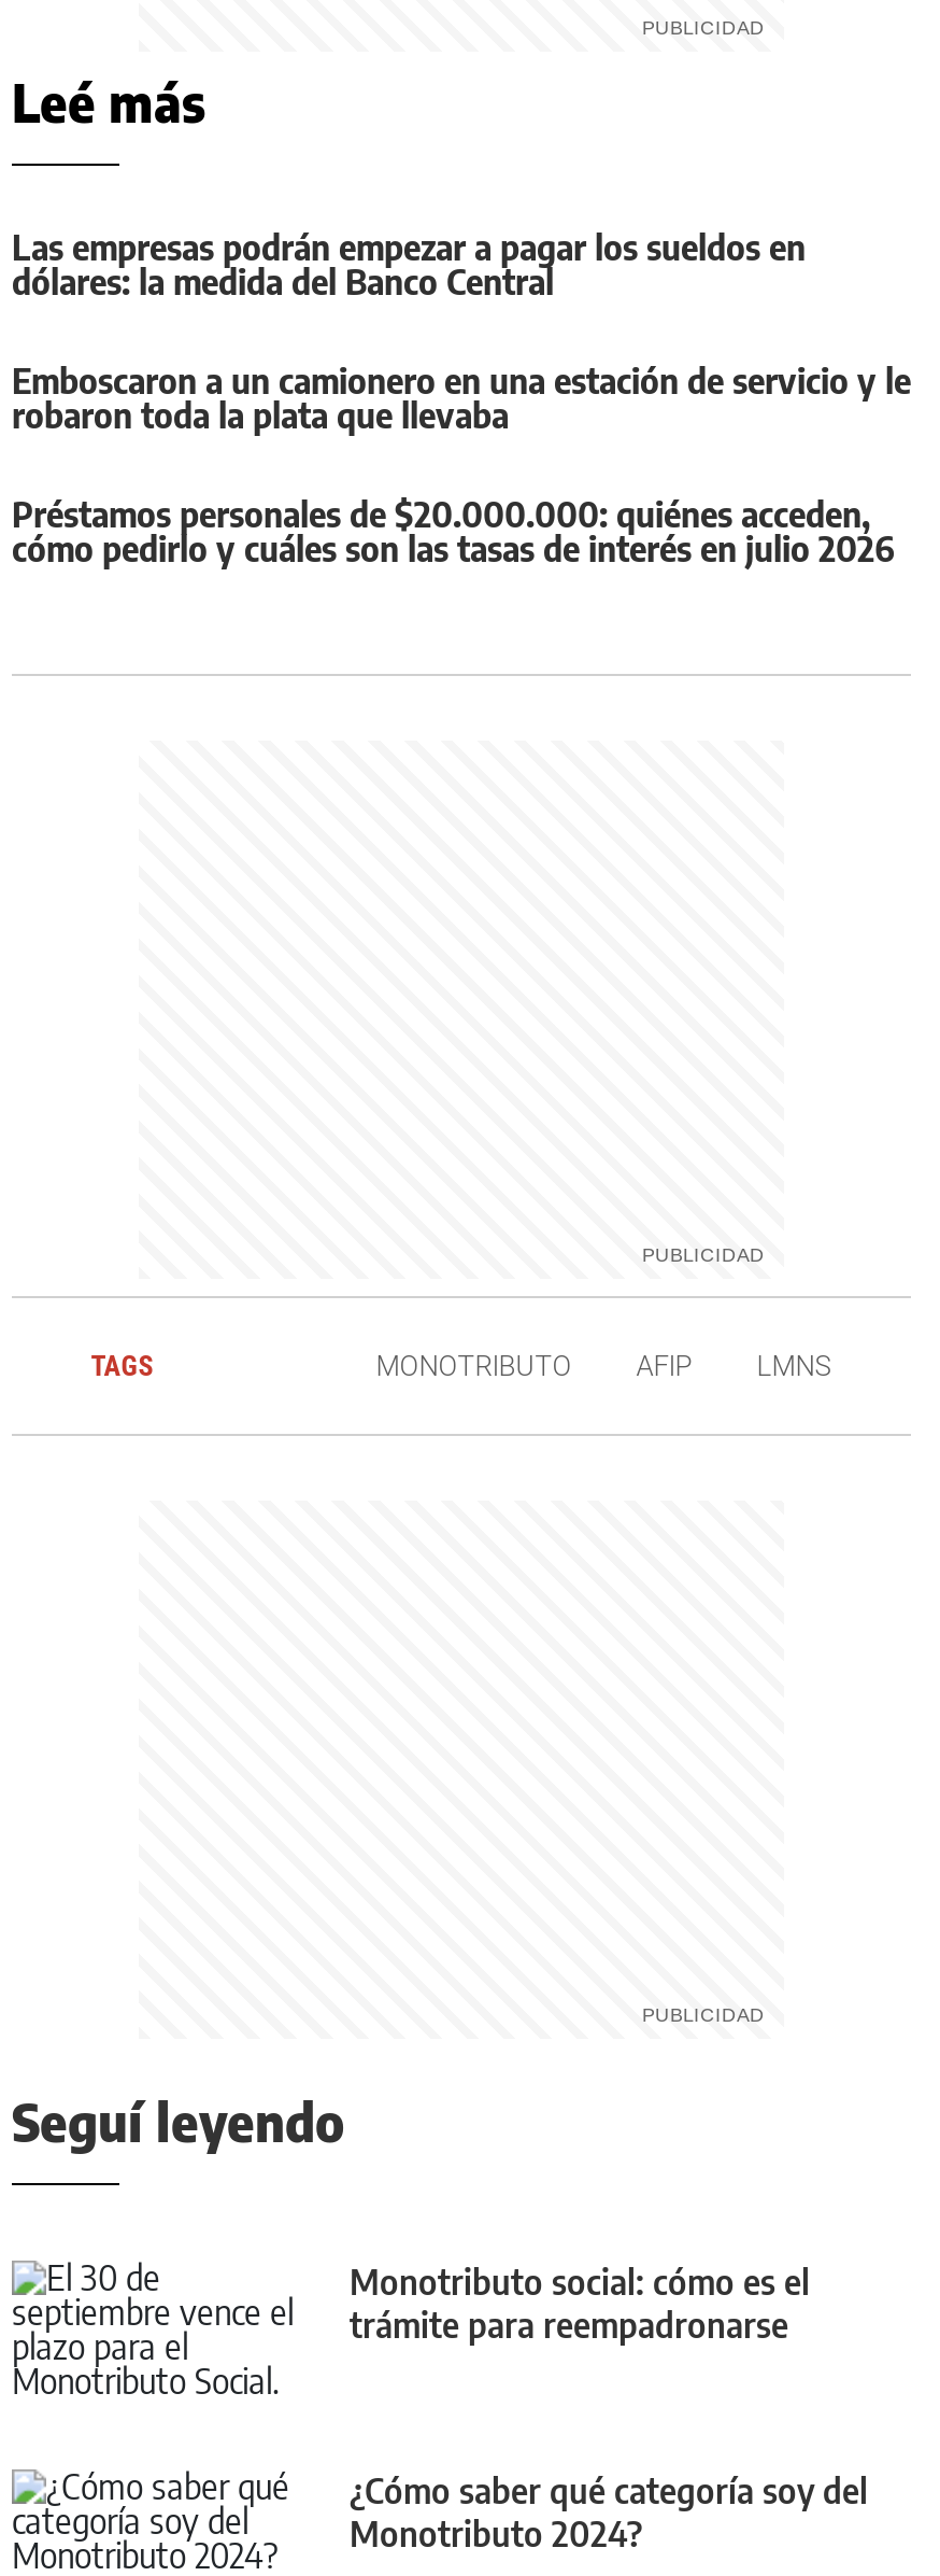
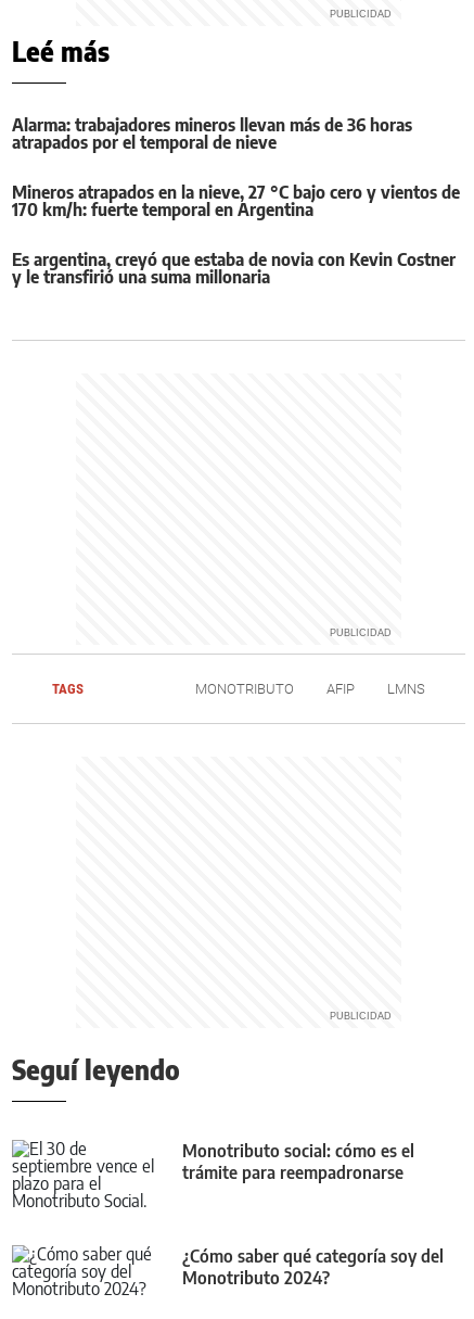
[12,226,806,303] Las empresas podrán empezar a pagar los sueldos en | dólares: la medida del Banco Central -> [12,114,412,153] Alarma: trabajadores mineros llevan más de 36 horas | atrapados por el temporal de nieve
[12,359,911,437] Emboscaron a un camionero en una estación de servicio y le | robaron toda la plata que llevaba -> [12,181,460,220] Mineros atrapados en la nieve, 27 °C bajo cero y vientos de | 170 km/h: fuerte temporal en Argentina
[12,493,894,570] Préstamos personales de $20.000.000: quiénes acceden, | cómo pedirlo y cuáles son las tasas de interés en julio 2026 -> [12,248,456,288] Es argentina, creyó que estaba de novia con Kevin Costner | y le transfirió una suma millonaria

